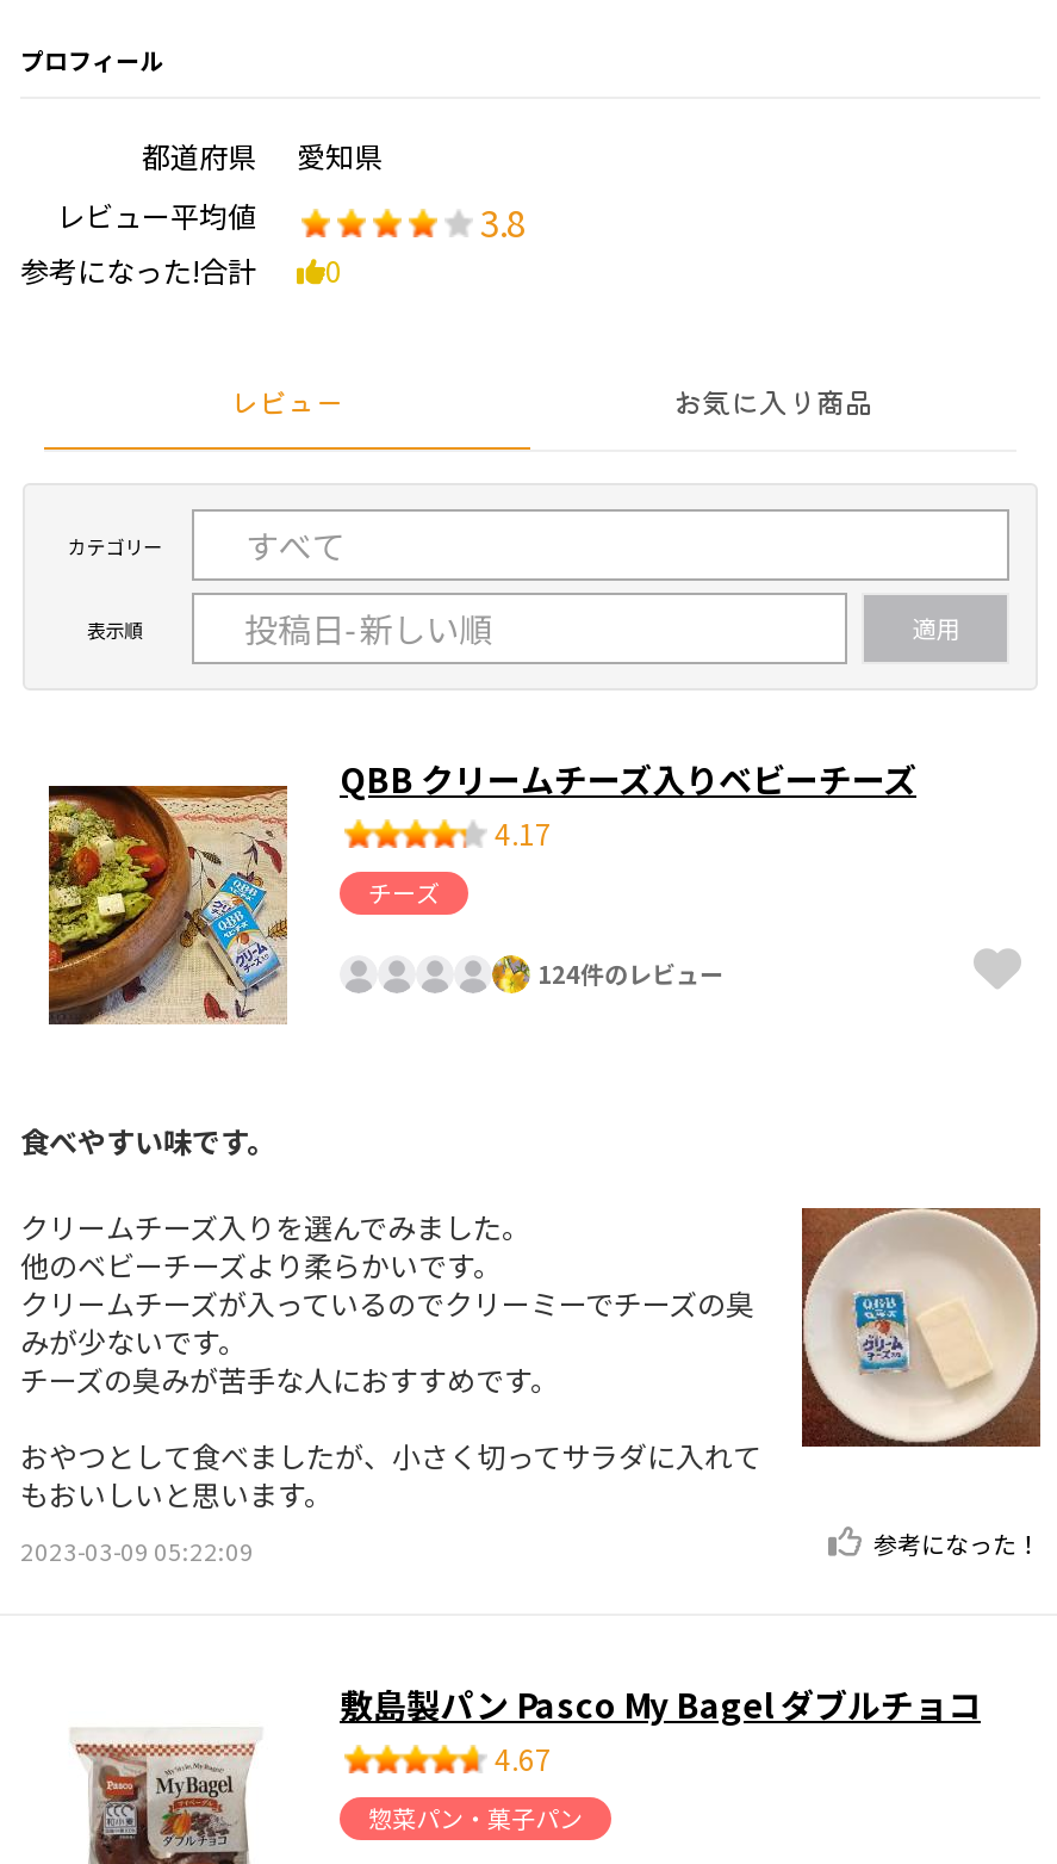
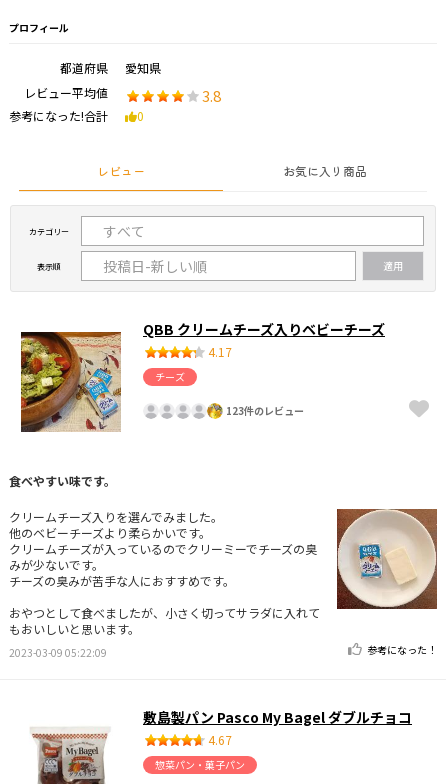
[537,956,723,992] 124件のレビュー -> [226,403,304,418] 123件のレビュー

